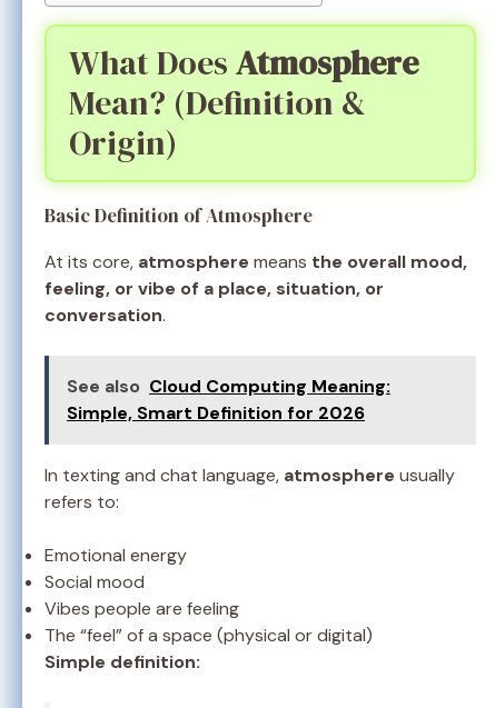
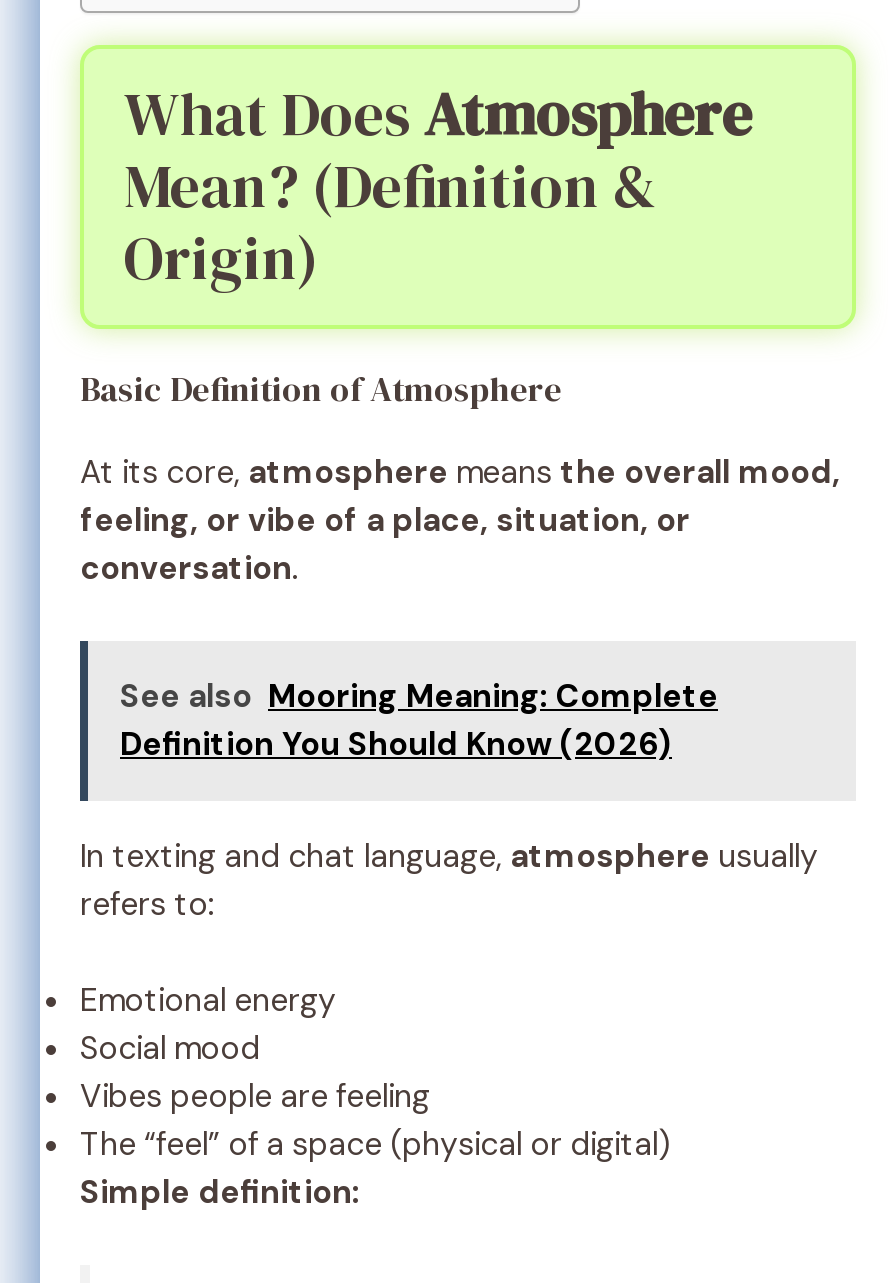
[67,375,390,425] See also Cloud Computing Meaning: | Simple, Smart Definition for 2026 -> [120,675,718,765] See also Mooring Meaning: Complete | Definition You Should Know (2026)

